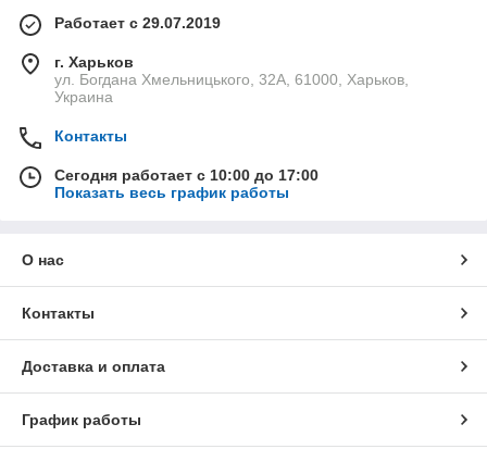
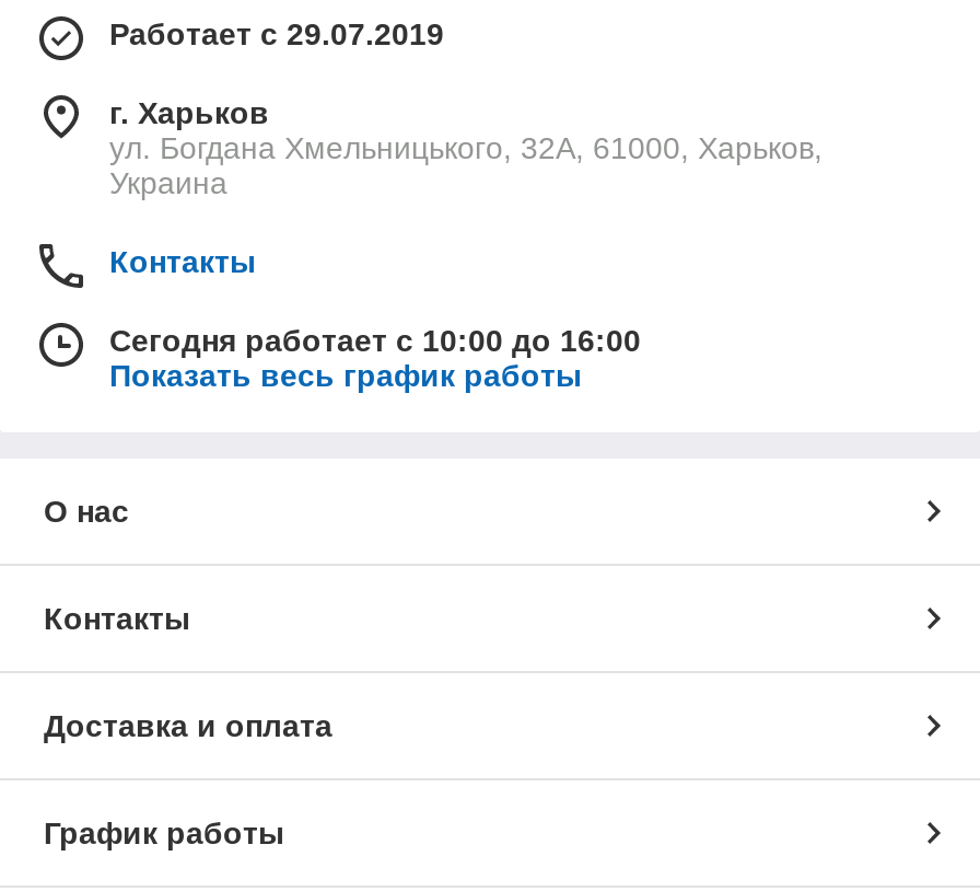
[54,166,319,184] Сегодня работает с 10:00 до 17:00 -> [109,322,641,357] Сегодня работает с 10:00 до 16:00

